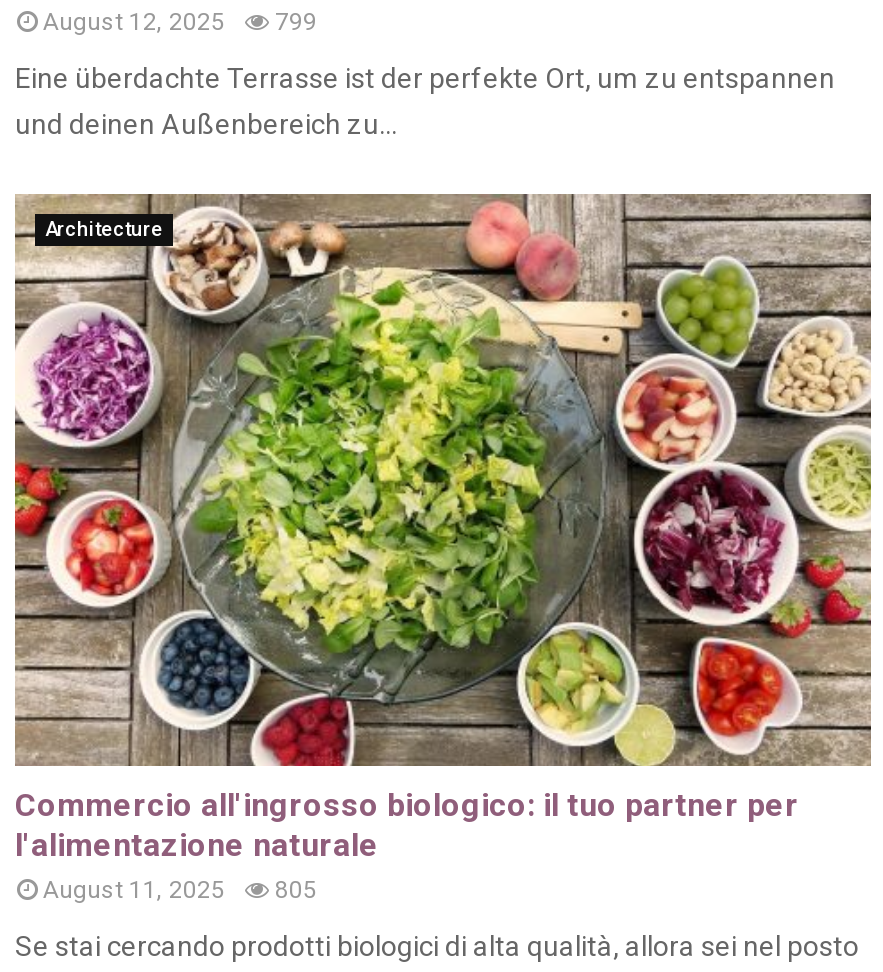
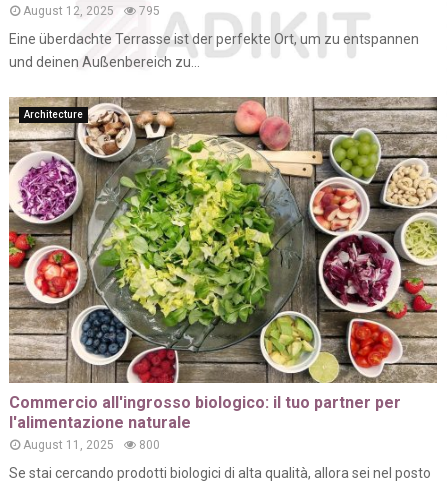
[43,9,317,37] August 12, 2025 799 -> [23,4,160,18] August 12, 2025 795
[43,875,317,903] August 11, 2025 805 -> [23,438,160,452] August 11, 2025 800

